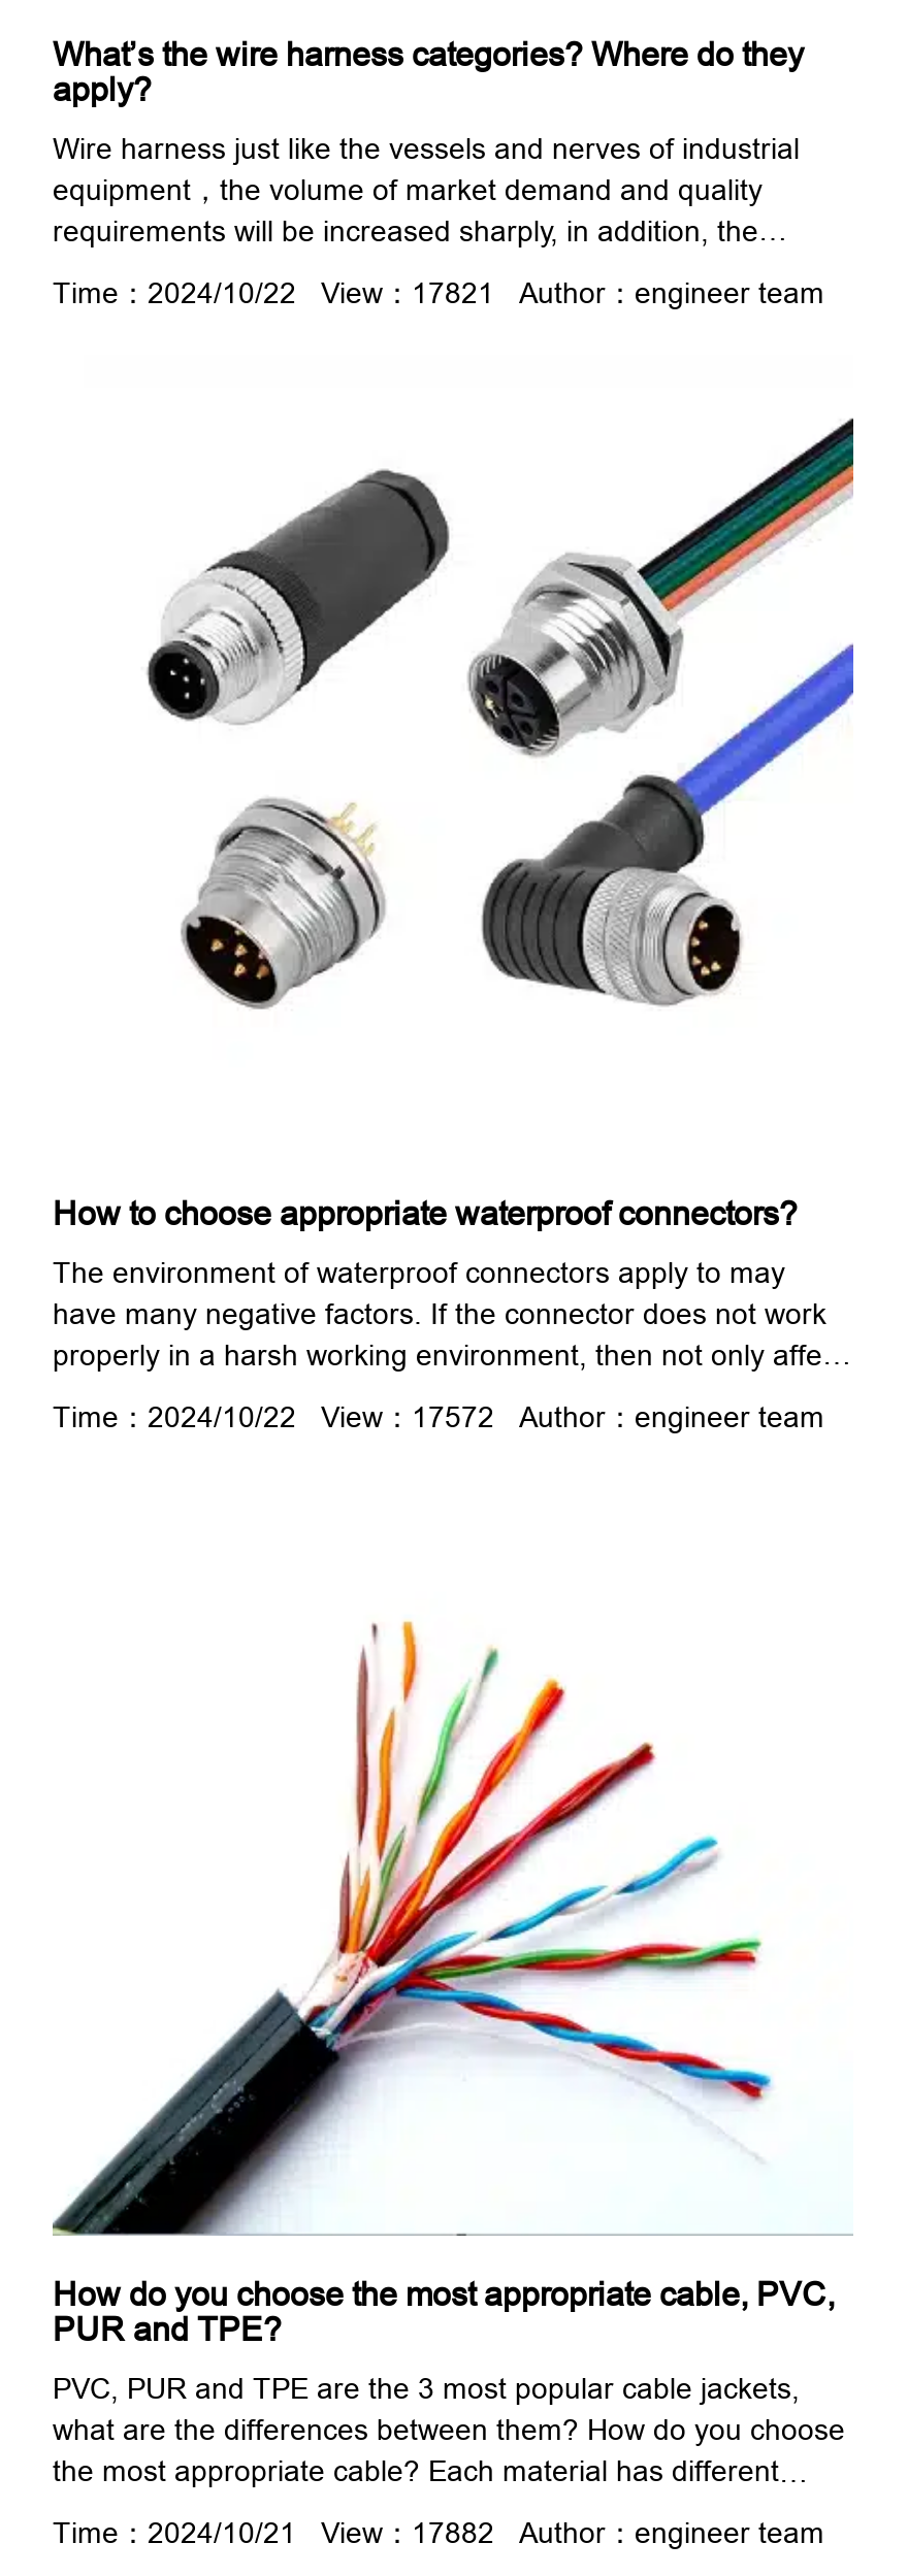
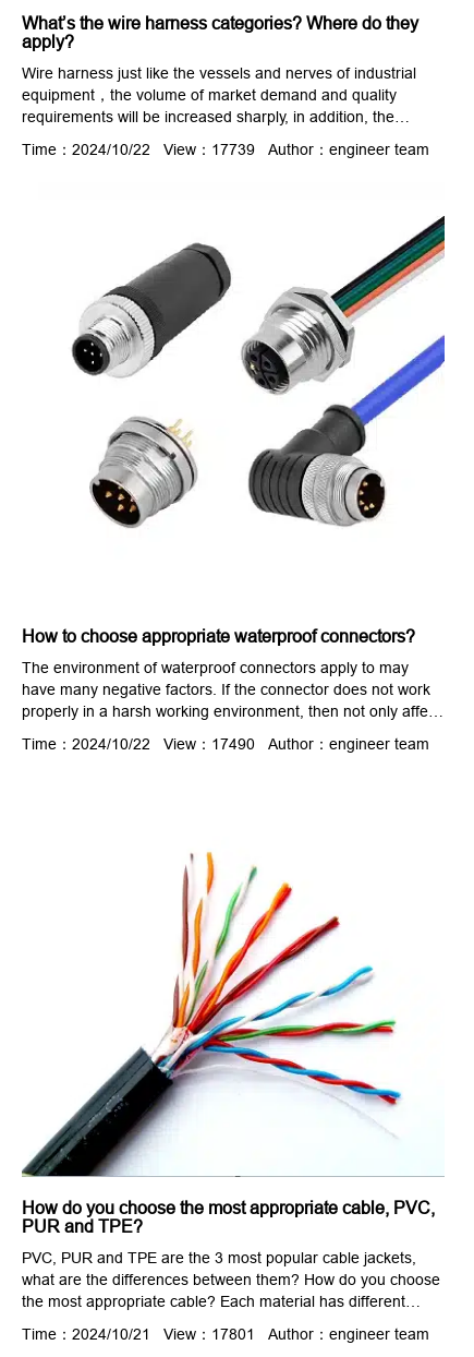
[53,275,824,308] Time：2024/10/22 View：17821 Author：engineer team -> [22,140,429,158] Time：2024/10/22 View：17739 Author：engineer team
[53,1399,824,1432] Time：2024/10/22 View：17572 Author：engineer team -> [22,735,429,752] Time：2024/10/22 View：17490 Author：engineer team
[53,2517,824,2550] Time：2024/10/21 View：17882 Author：engineer team -> [22,1326,429,1343] Time：2024/10/21 View：17801 Author：engineer team

